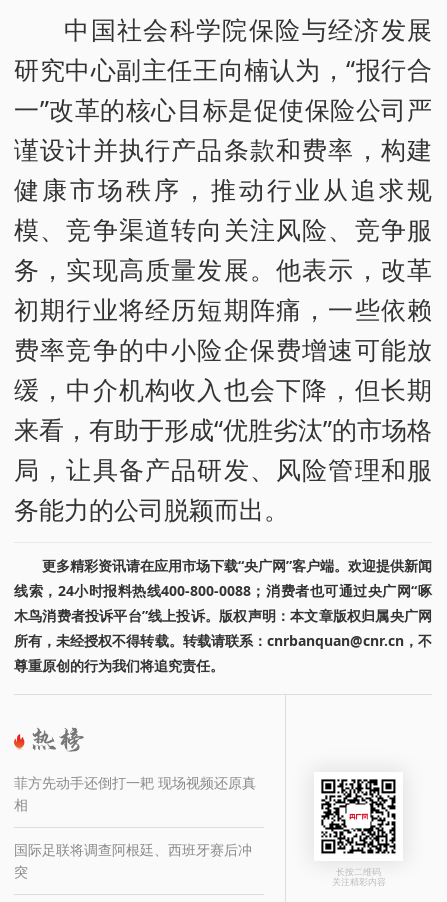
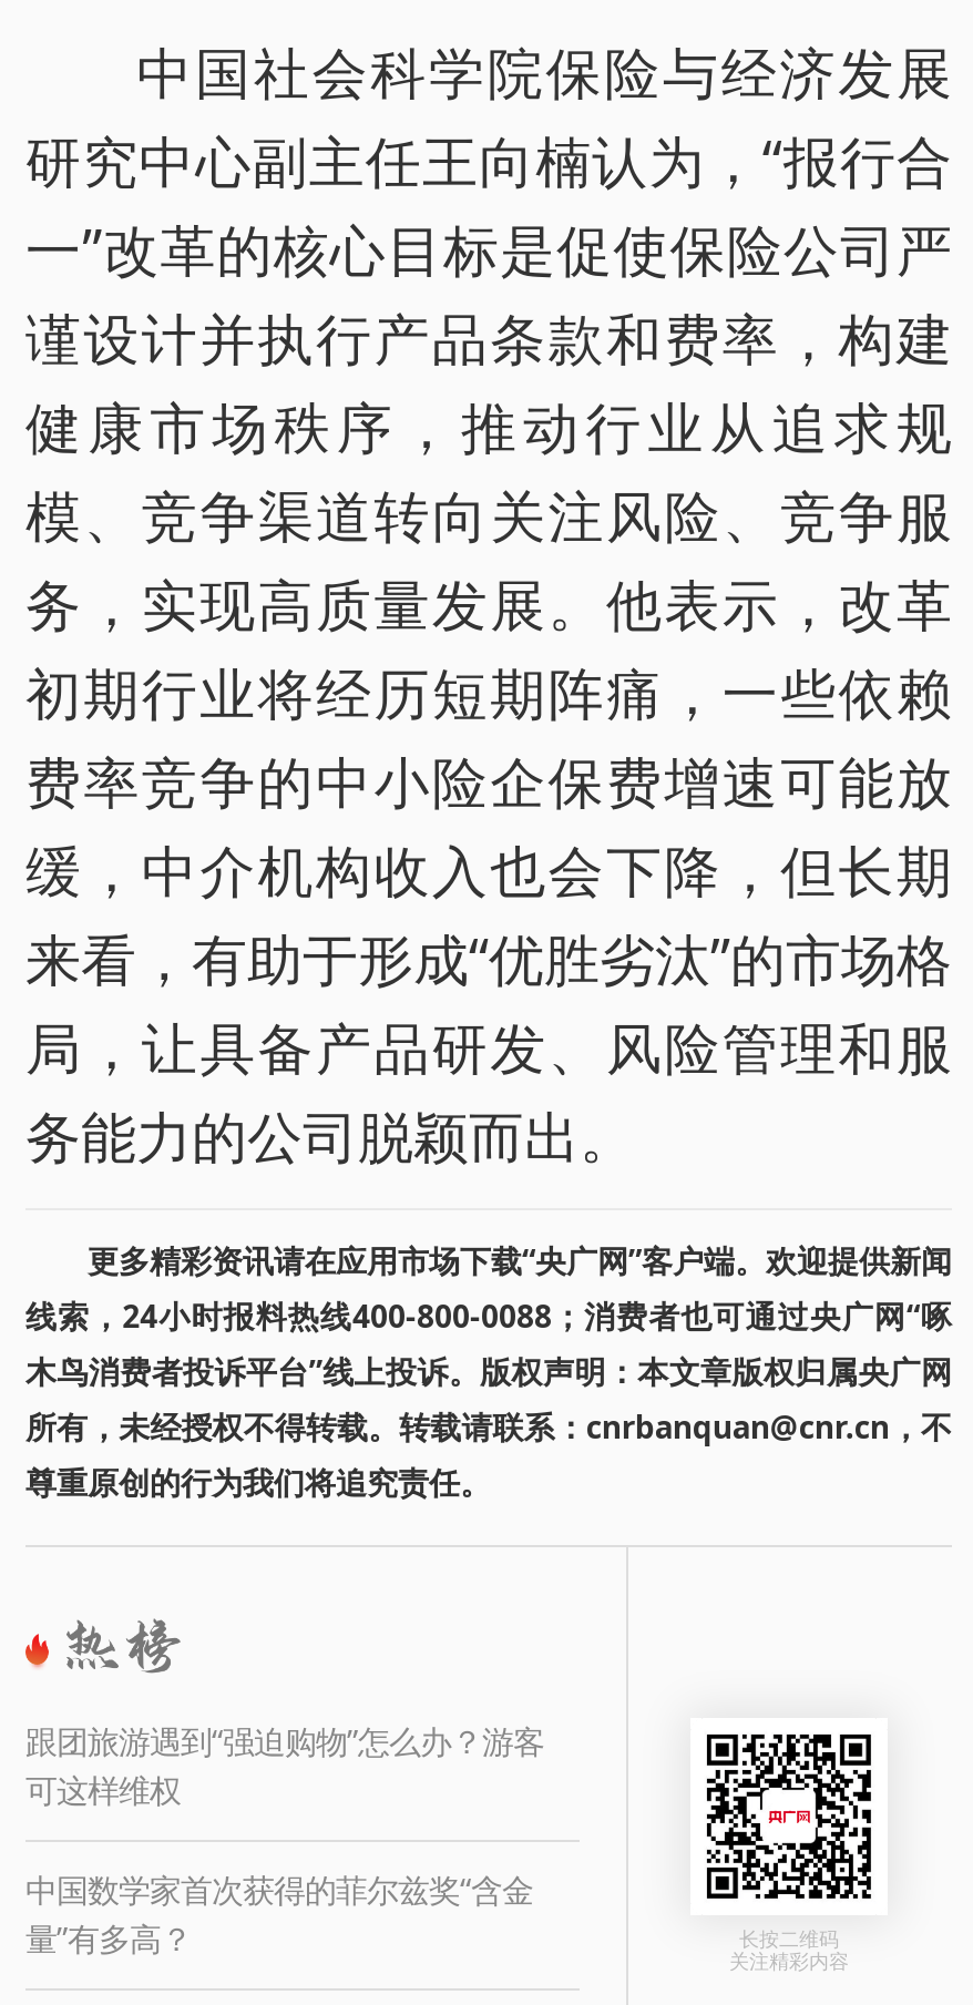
[14,773,256,814] 菲方先动手还倒打一耙 现场视频还原真 | 相 -> [25,1719,544,1810] 跟团旅游遇到“强迫购物”怎么办？游客 | 可这样维权
[14,840,252,881] 国际足联将调查阿根廷、西班牙赛后冲 | 突 -> [25,1870,533,1961] 中国数学家首次获得的菲尔兹奖“含金 | 量”有多高？

